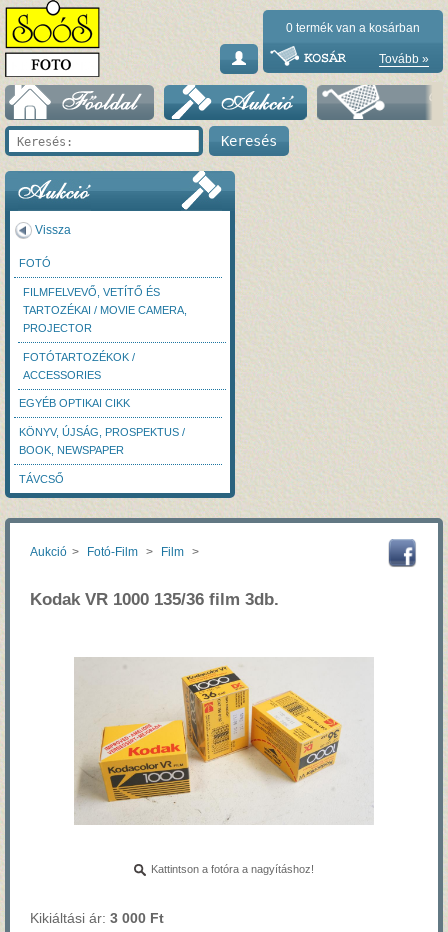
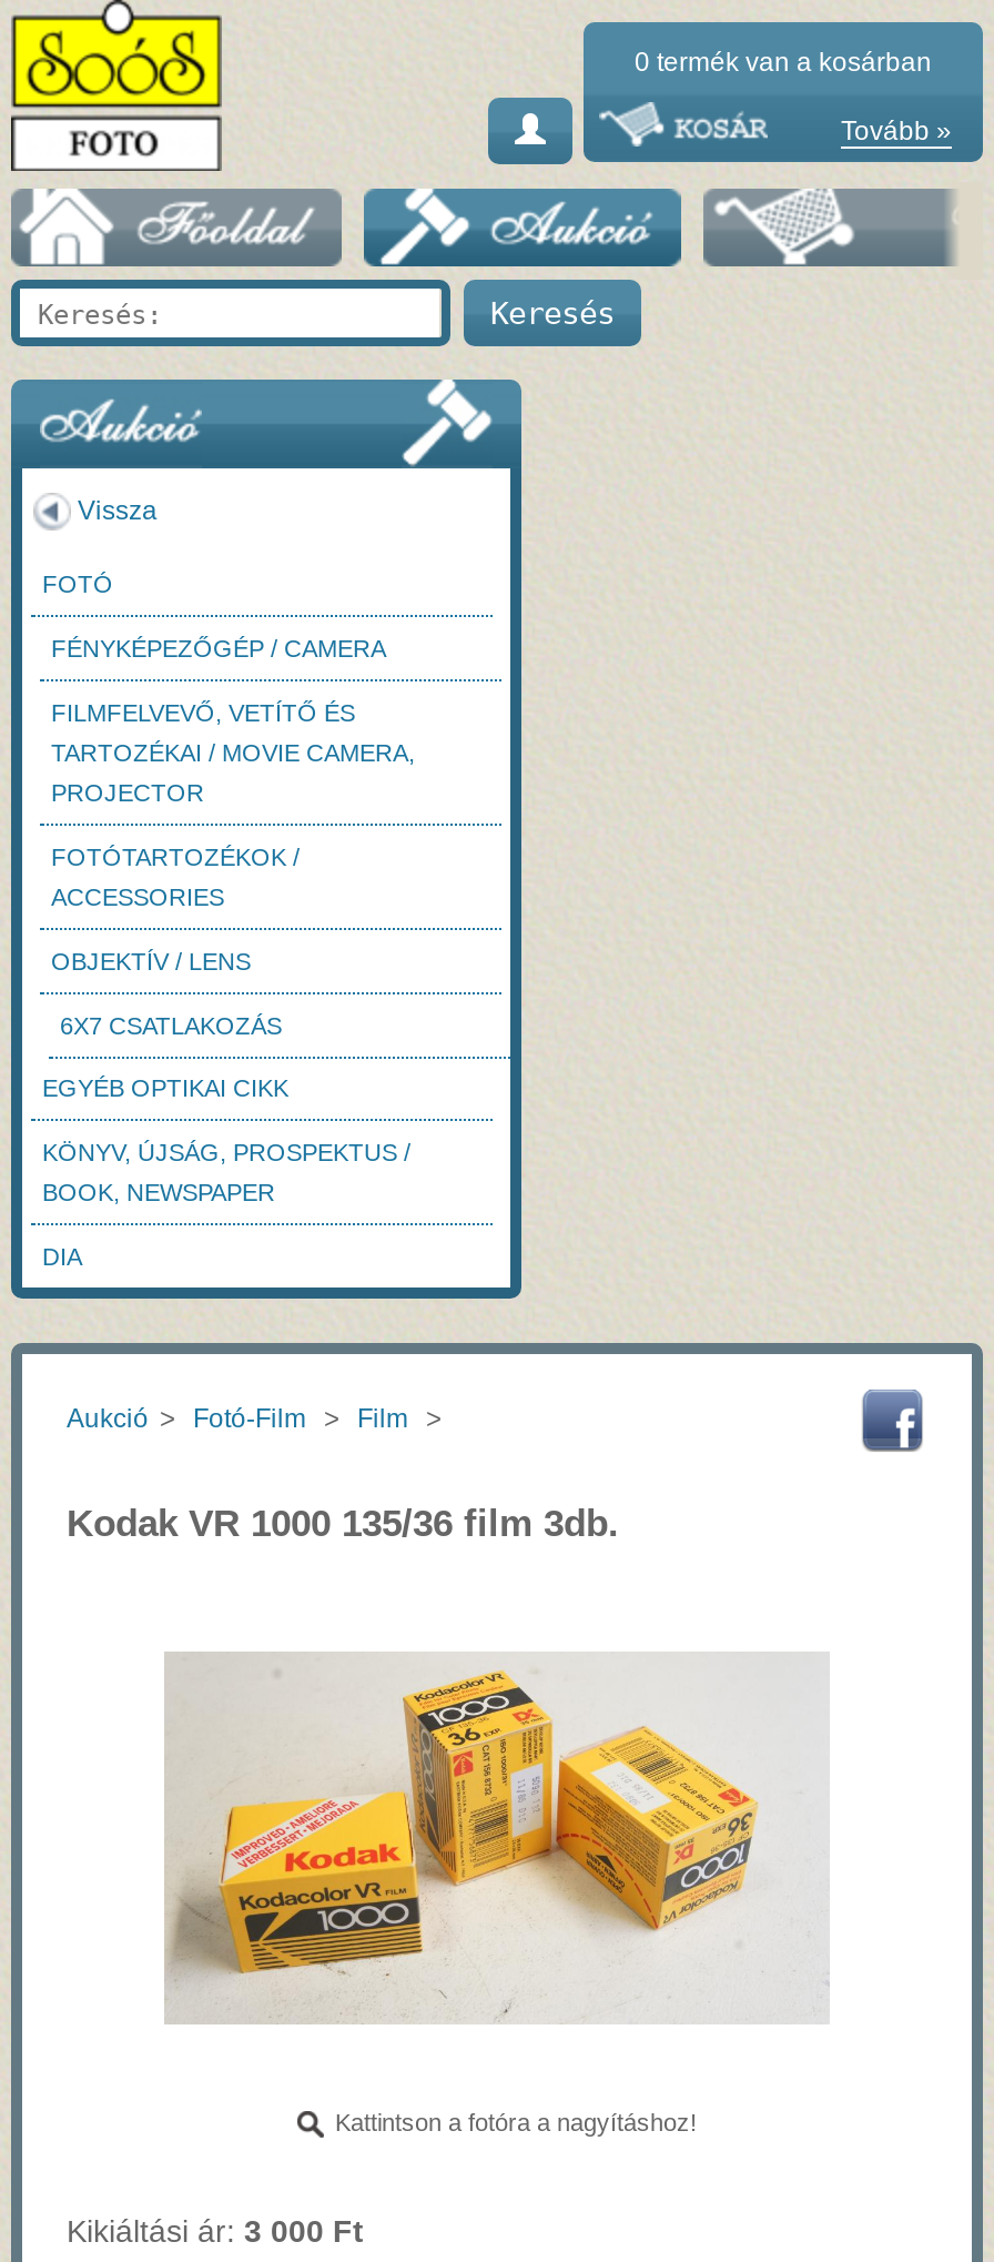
none -> [51,635,386,662] FÉNYKÉPEZŐGÉP / CAMERA
none -> [51,948,282,1039] OBJEKTÍV / LENS | 6X7 CSATLAKOZÁS
[19,473,64,485] TÁVCSŐ -> [42,1243,82,1270] DIA

